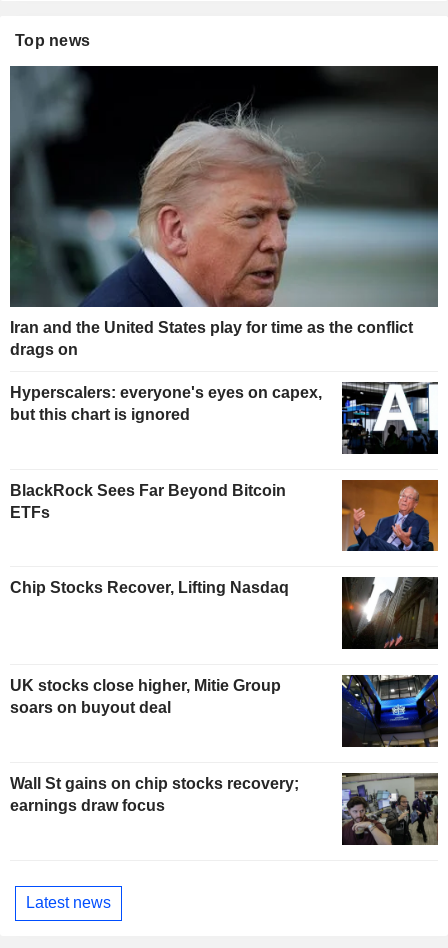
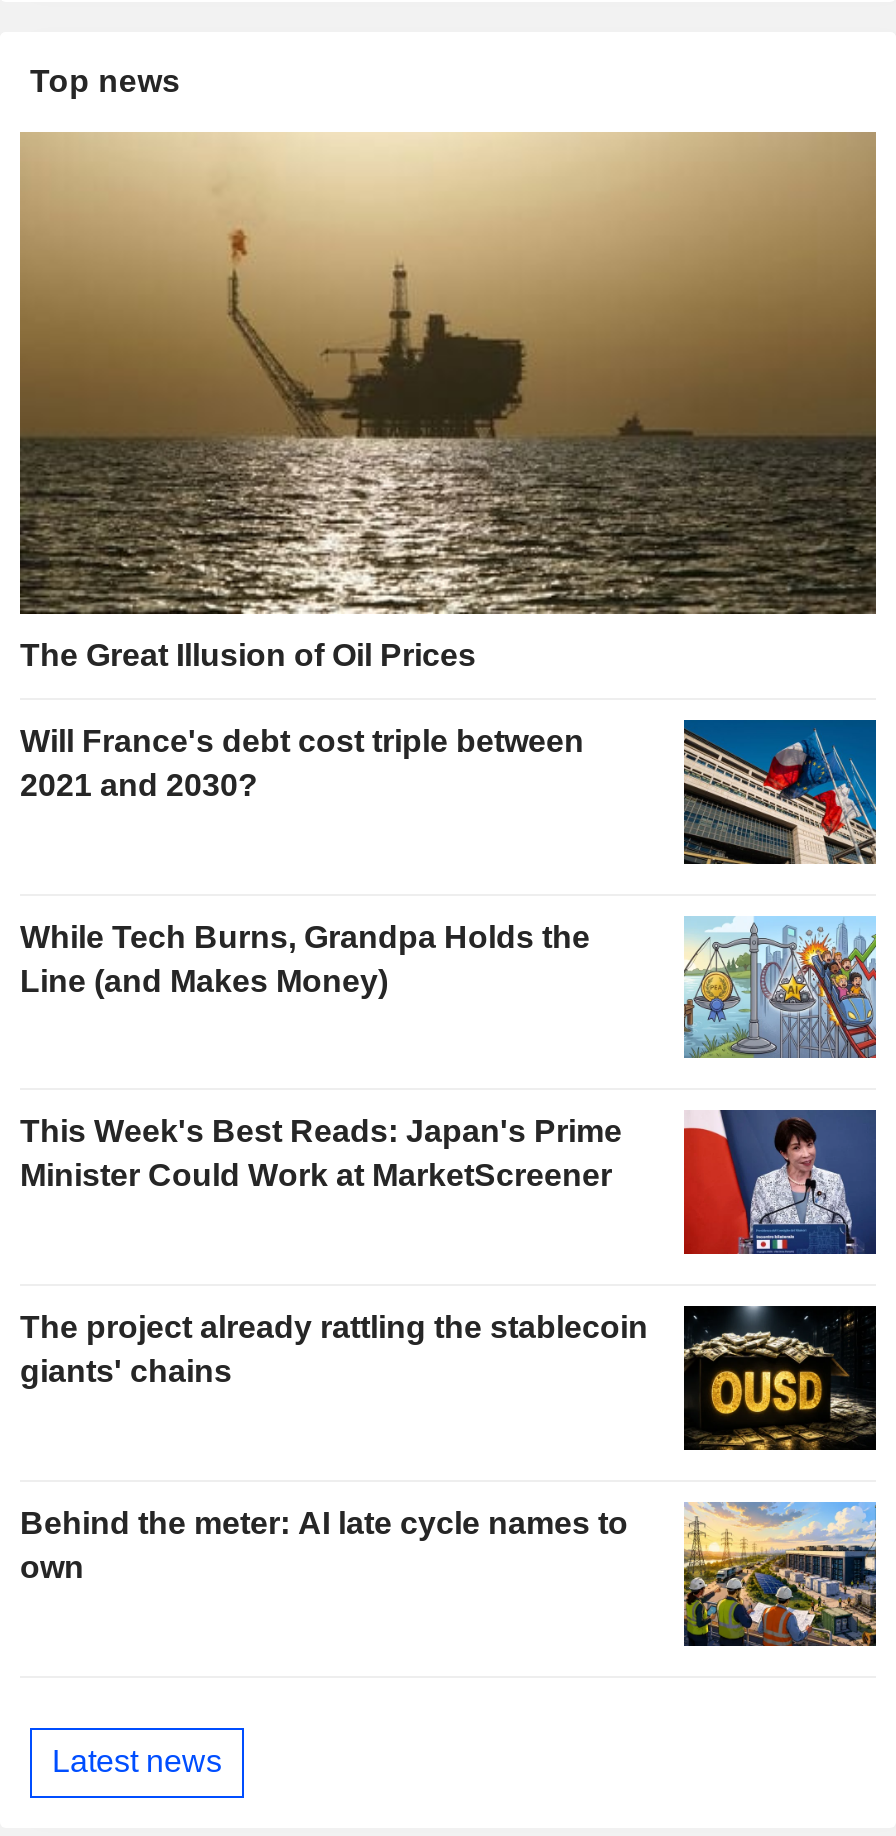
[9,65,439,358] [image] | Iran and the United States play for time as the conflict | drags on -> [18,130,878,671] [image] | The Great Illusion of Oil Prices
[10,384,322,423] Hyperscalers: everyone's eyes on capex, | but this chart is ignored -> [20,723,584,801] Will France's debt cost triple between | 2021 and 2030?
[342,381,439,455] [image] -> [682,718,878,866] [image]
[10,481,286,520] BlackRock Sees Far Beyond Bitcoin | ETFs -> [20,919,590,997] While Tech Burns, Grandpa Holds the | Line (and Makes Money)
[341,479,439,552] [image] -> [684,916,878,1060] [image]
[10,579,289,596] Chip Stocks Recover, Lifting Nasdaq -> [20,1115,622,1193] This Week's Best Reads: Japan's Prime | Minister Could Work at MarketScreener
[341,576,439,650] [image] -> [682,1108,878,1256] [image]
[10,677,281,716] UK stocks close higher, Mitie Group | soars on buyout deal -> [20,1310,648,1388] The project already rattling the stablecoin | giants' chains
[341,674,439,748] [image] -> [682,1304,878,1452] [image]
[10,775,299,814] Wall St gains on chip stocks recovery; | earnings draw focus -> [20,1506,628,1584] Behind the meter: AI late cycle names to | own
[341,772,438,845] [image] -> [684,1500,878,1648] [image]

